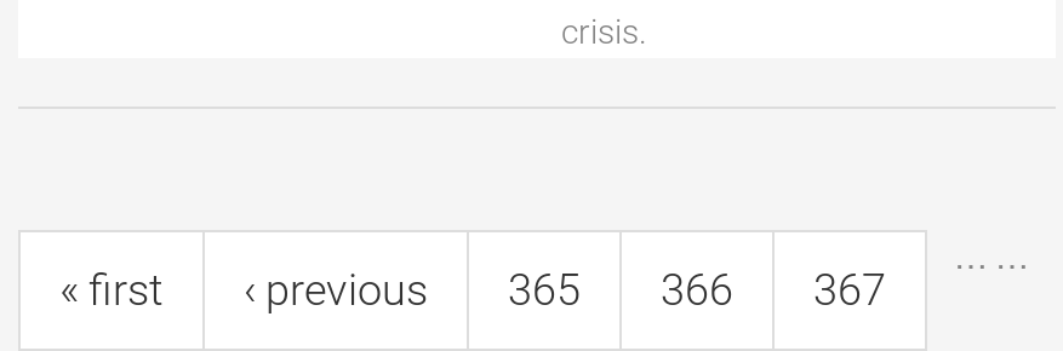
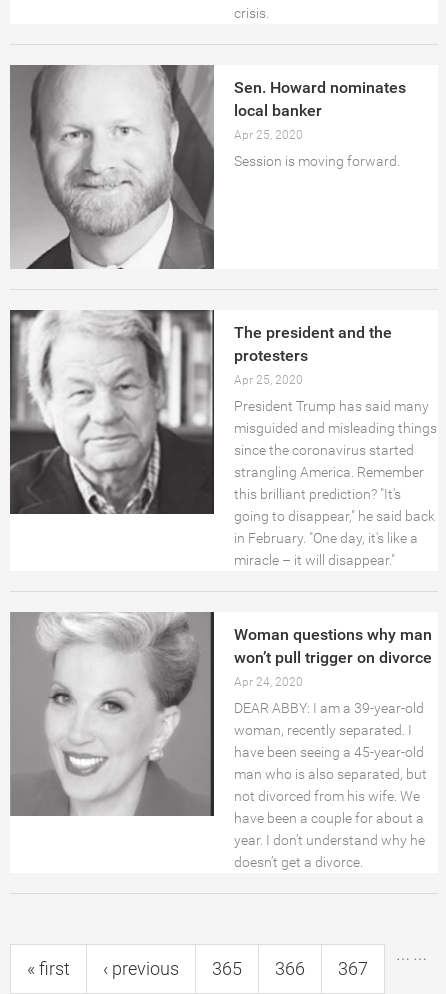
none -> [9,64,406,270] [image] | Sen. Howard nominates | local banker | Apr 25, 2020 | Session is moving forward.
none -> [9,309,437,567] [image] | The president and the | protesters | Apr 25, 2020 | President Trump has said many | misguided and misleading things | since the coronavirus started | strangling America. Remember | this brilliant prediction? "It's | going to disappear," he said back | in February. "One day, it's like a | miracle – it will disappear."
none -> [10,611,432,869] [image] | Woman questions why man | won’t pull trigger on divorce | Apr 24, 2020 | DEAR ABBY: I am a 39-year-old | woman, recently separated. I | have been seeing a 45-year-old | man who is also separated, but | not divorced from his wife. We | have been a couple for about a | year. I don’t understand why he | doesn’t get a divorce.

